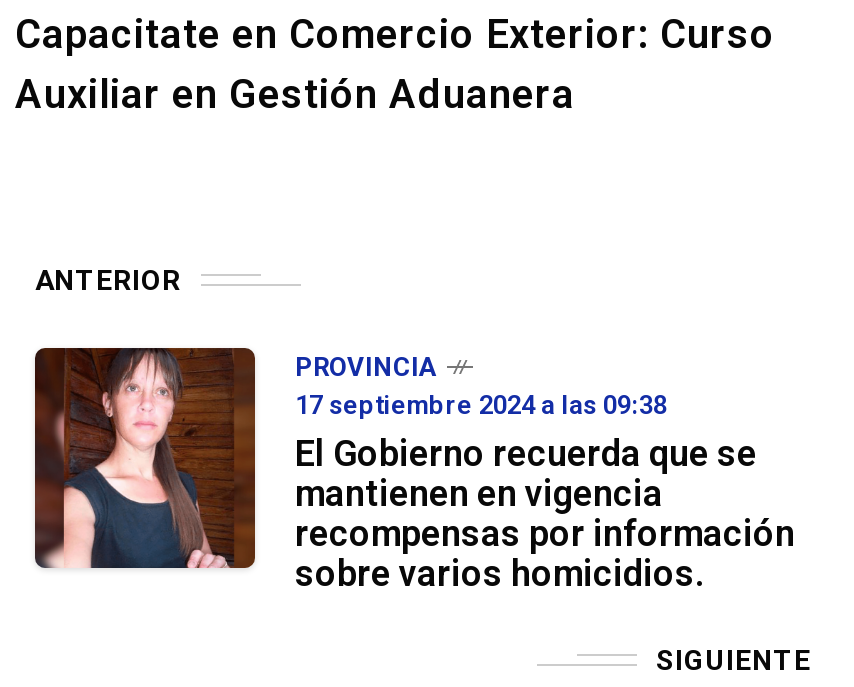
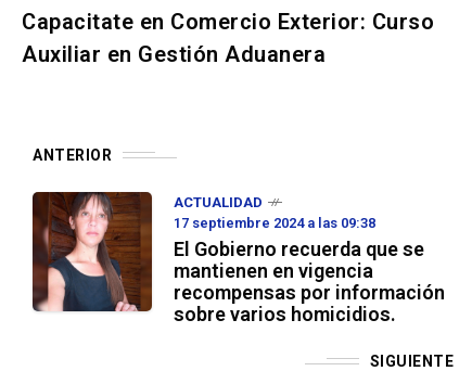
[295,352,437,382] PROVINCIA -> [174,194,263,210] ACTUALIDAD

